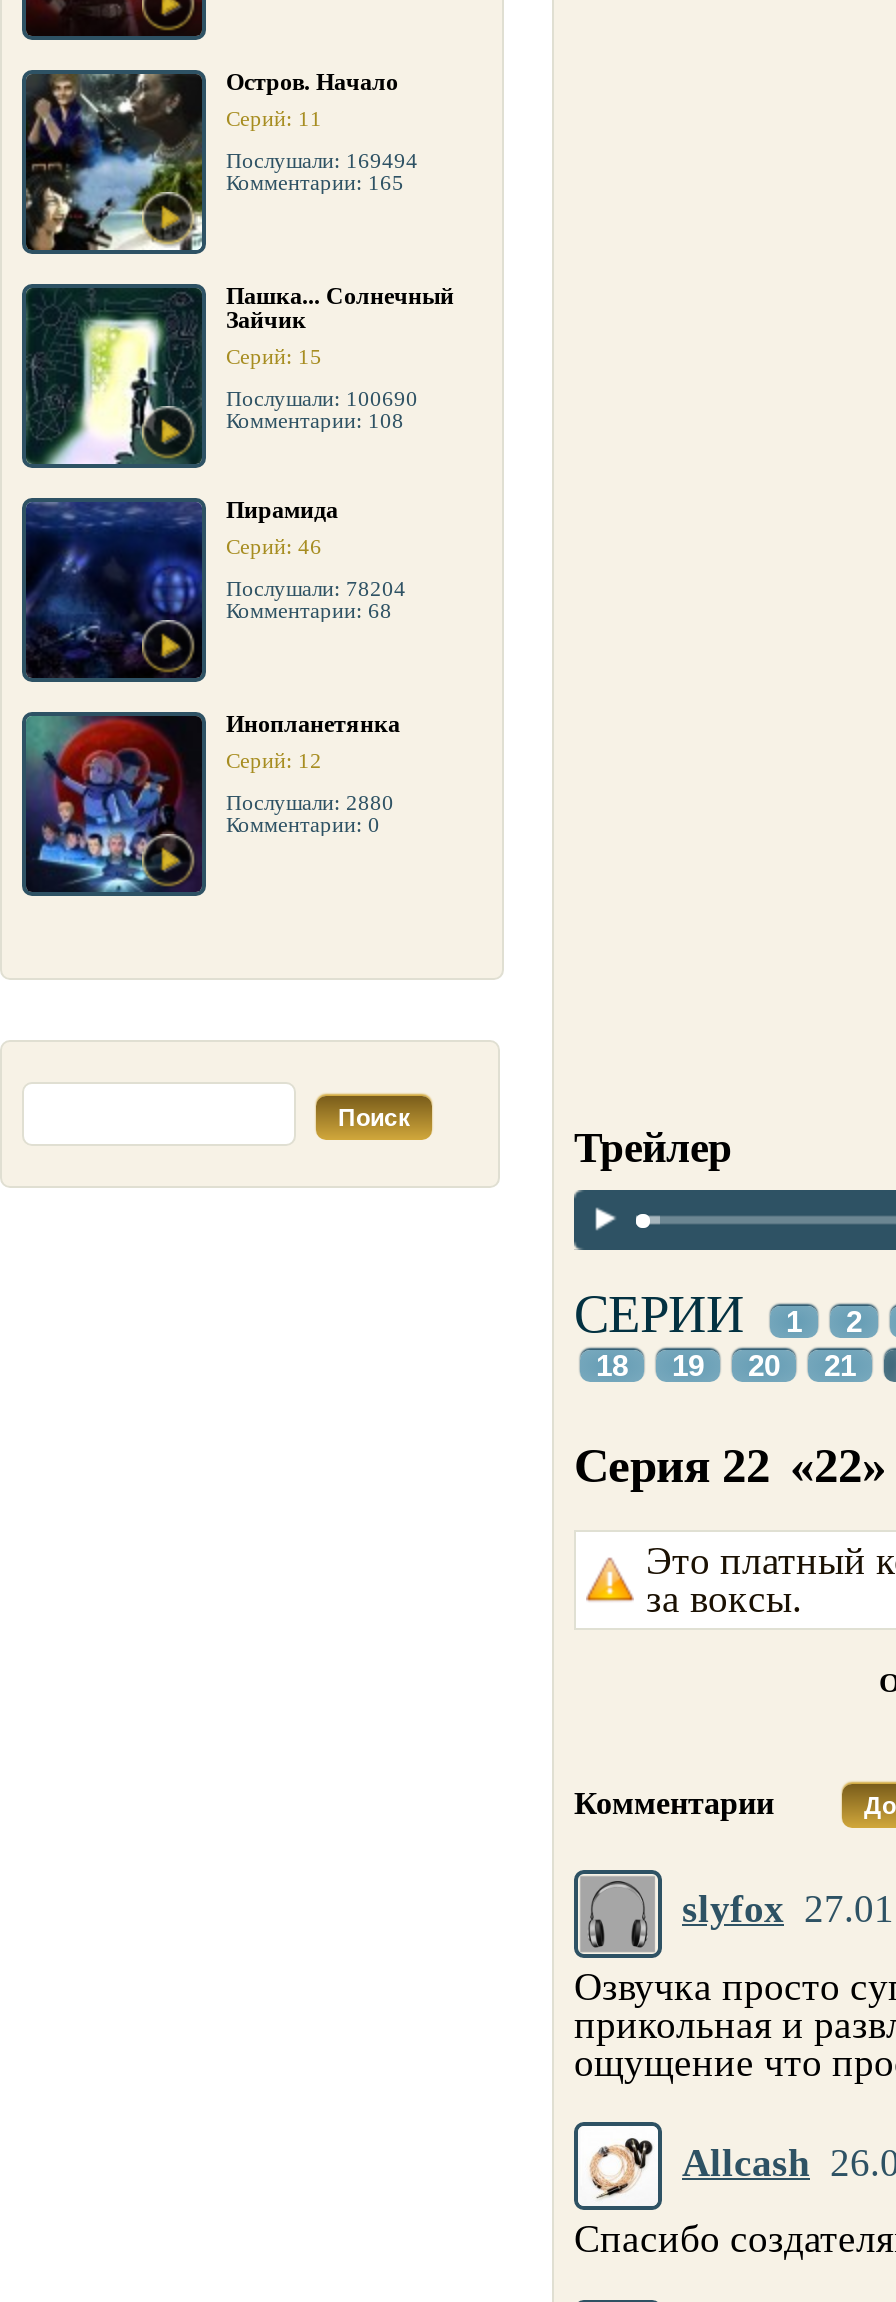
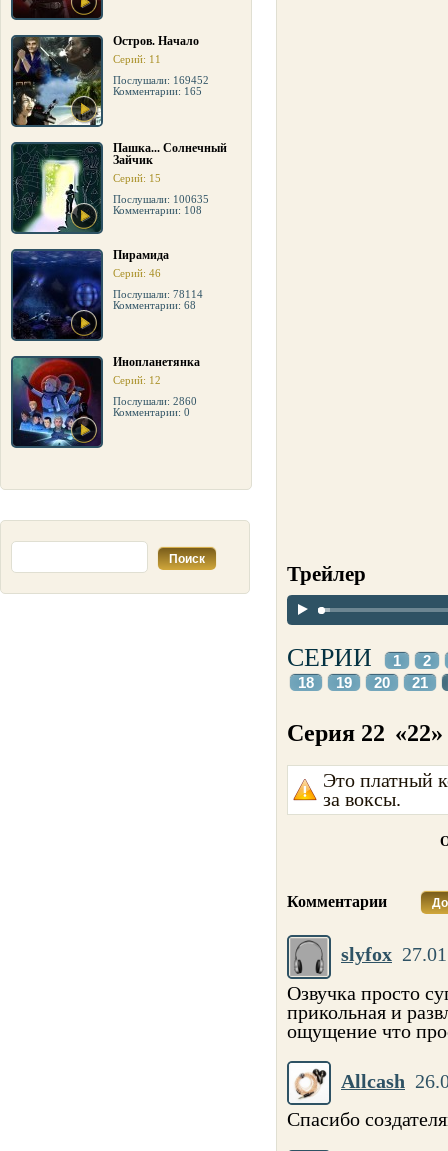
[226,148,418,172] Послушали: 169494 -> [113,74,209,86] Послушали: 169452
[226,386,418,410] Послушали: 100690 -> [113,193,209,205] Послушали: 100635
[226,576,406,600] Послушали: 78204 -> [113,288,203,300] Послушали: 78114
[226,790,394,814] Послушали: 2880 -> [113,395,197,407] Послушали: 2860

